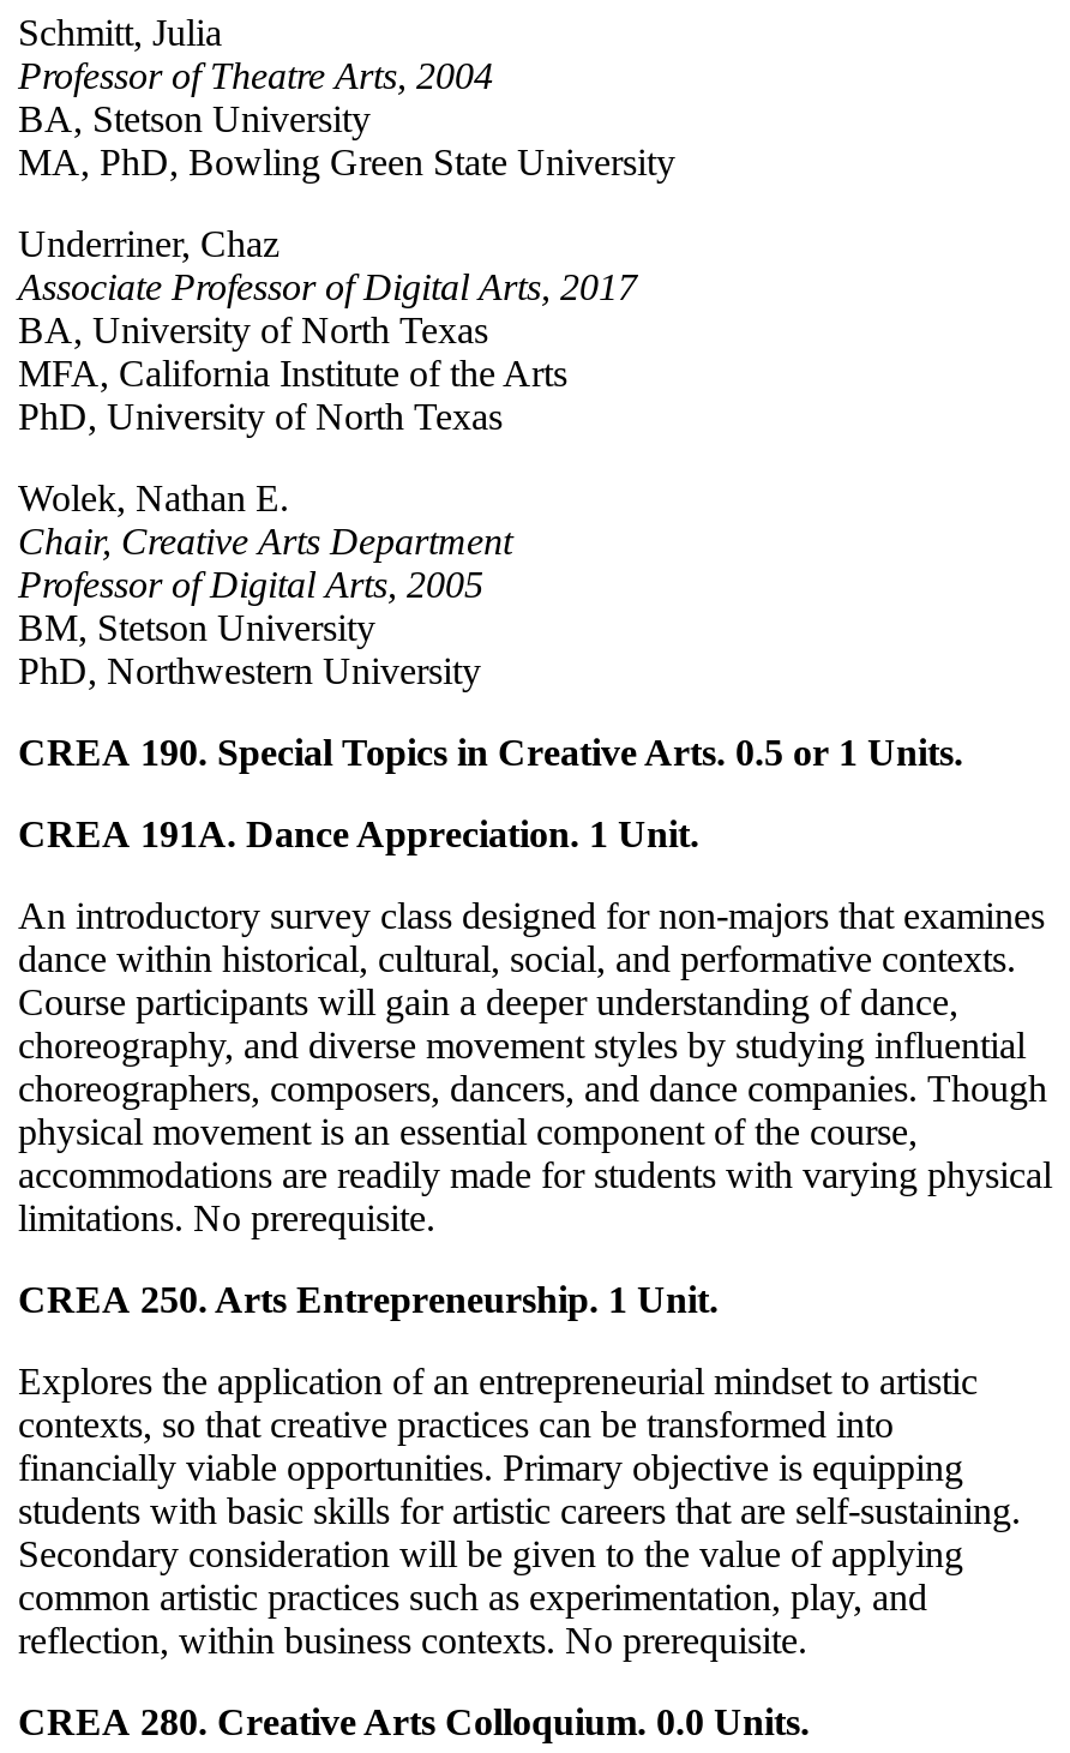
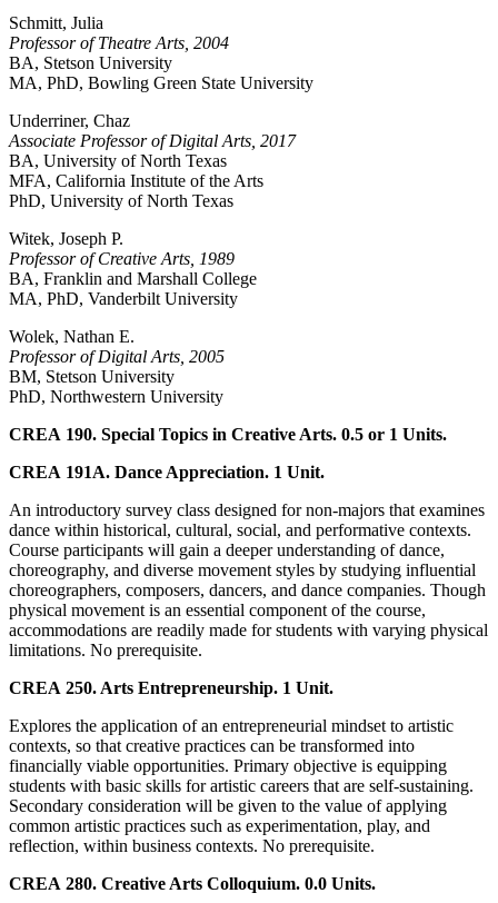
none -> [9,229,257,308] Witek, Joseph P. | Professor of Creative Arts, 1989 | BA, Franklin and Marshall College | MA, PhD, Vanderbilt University
moved [18,477,289,517] -> [9,327,135,345]: Wolek, Nathan E.
[18,520,512,561] Chair, Creative Arts Department -> none

